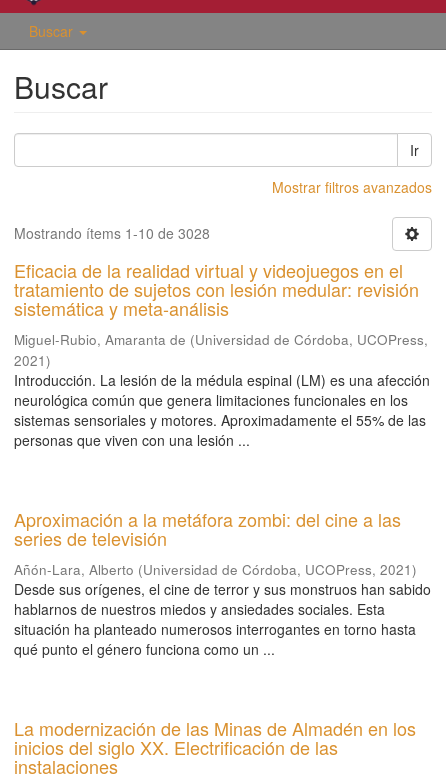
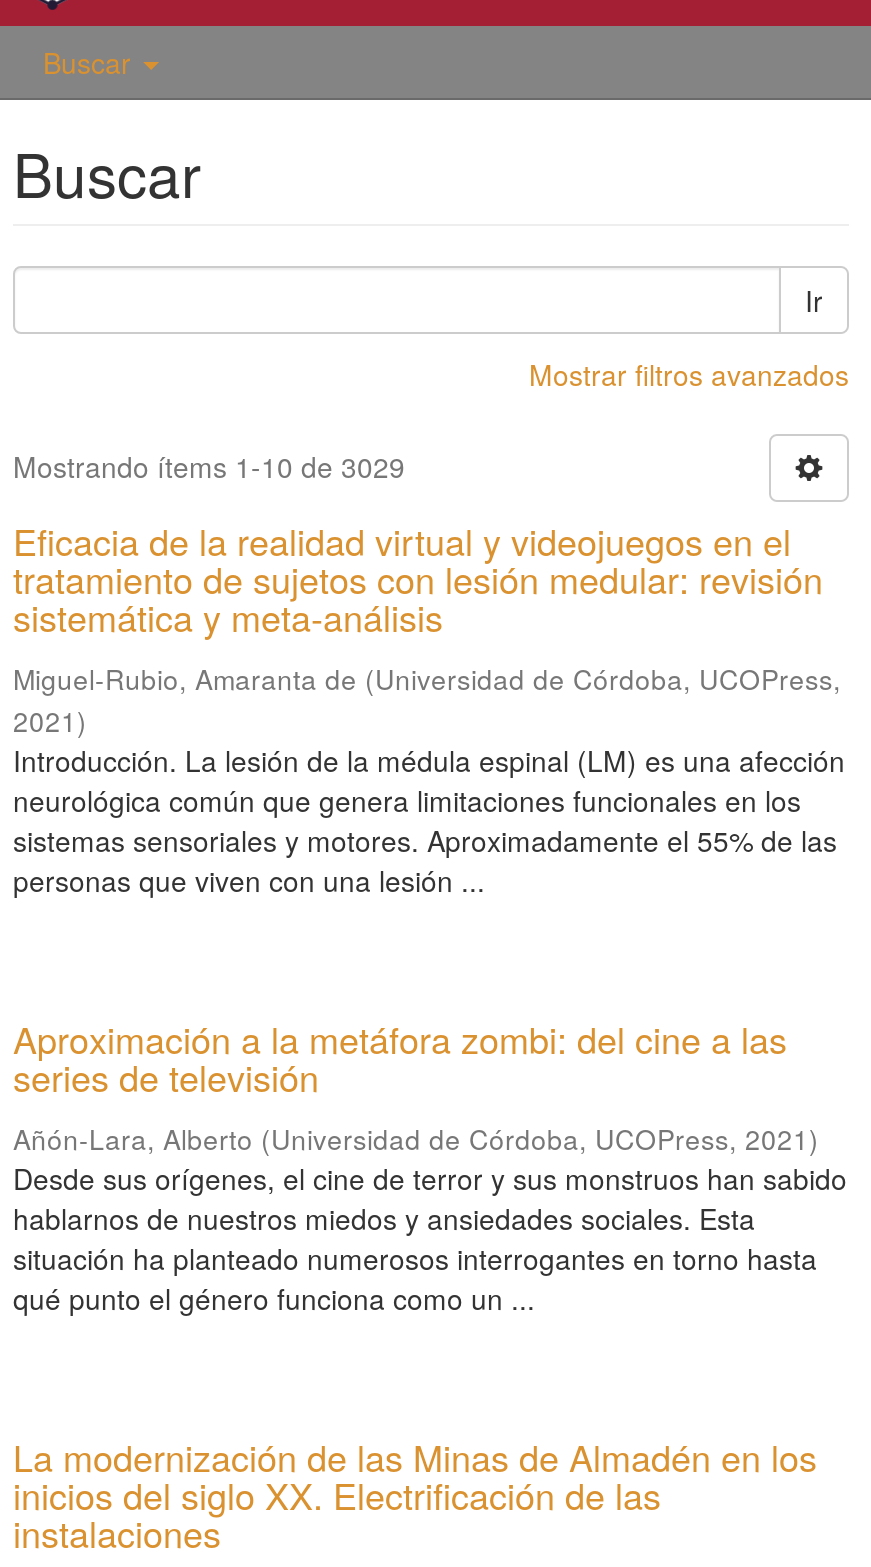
[14,223,210,243] Mostrando ítems 1-10 de 3028 -> [13,446,405,486] Mostrando ítems 1-10 de 3029

